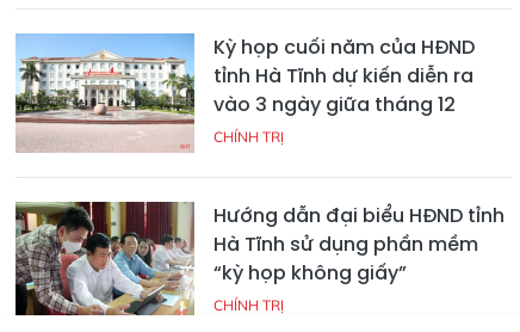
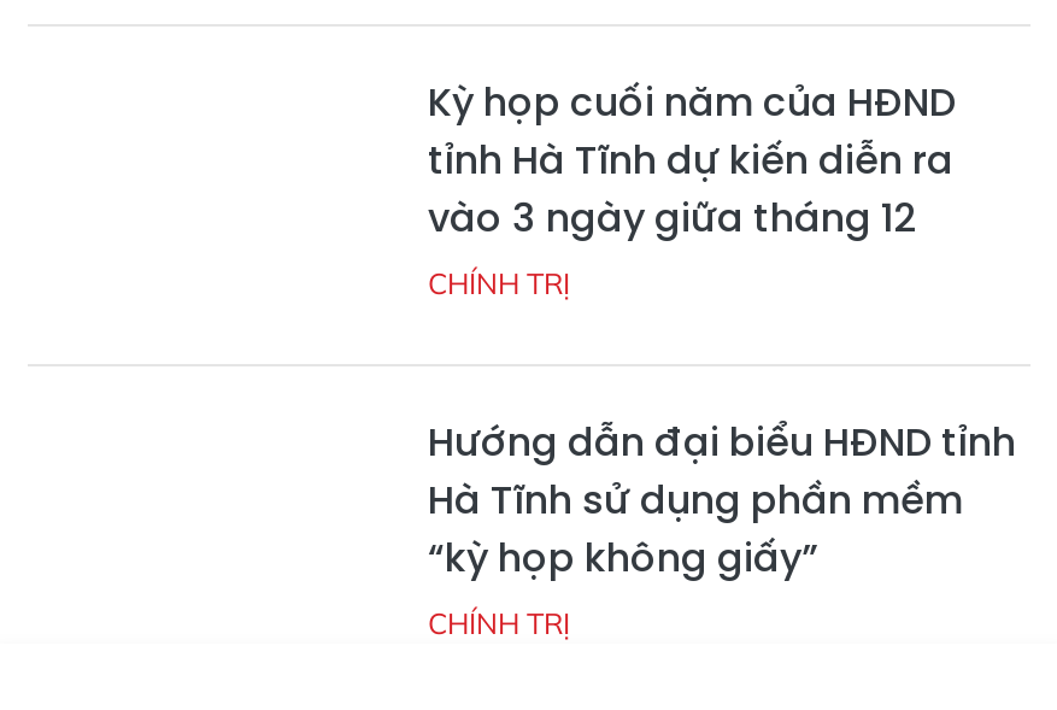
[14,32,196,153] [image] -> none
[14,201,196,316] [image] -> none

